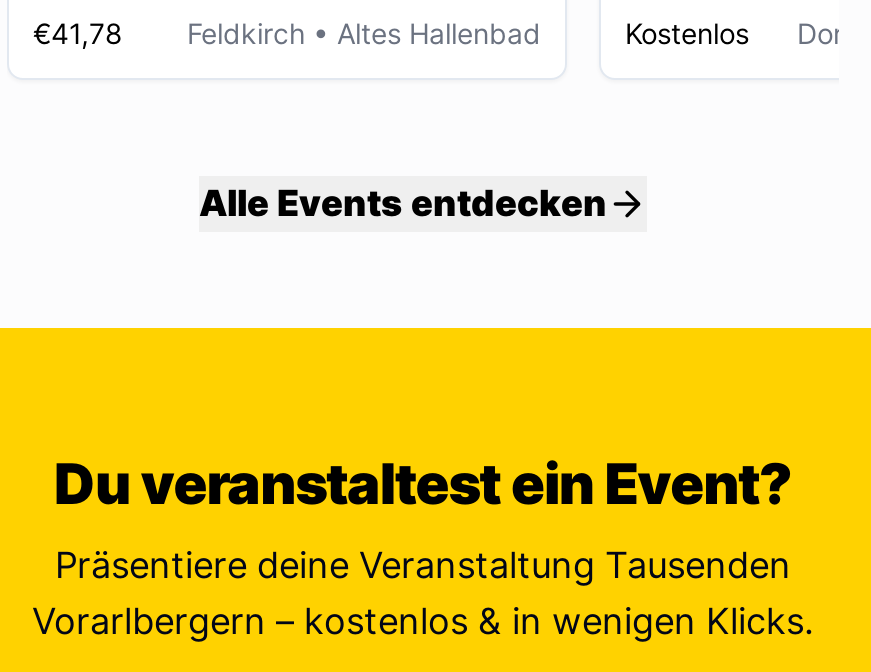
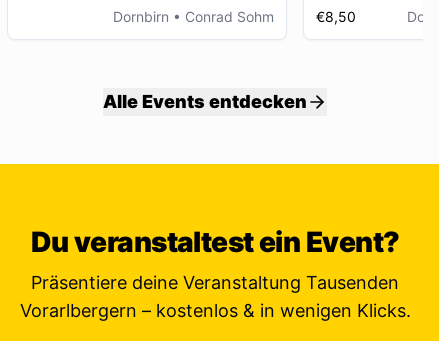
[33,16,541,50] €41,78 | Feldkirch • Altes Hallenbad -> [113,8,274,25] Dornbirn • Conrad Sohm
[625,16,749,50] Kostenlos -> [316,8,356,25] €8,50

